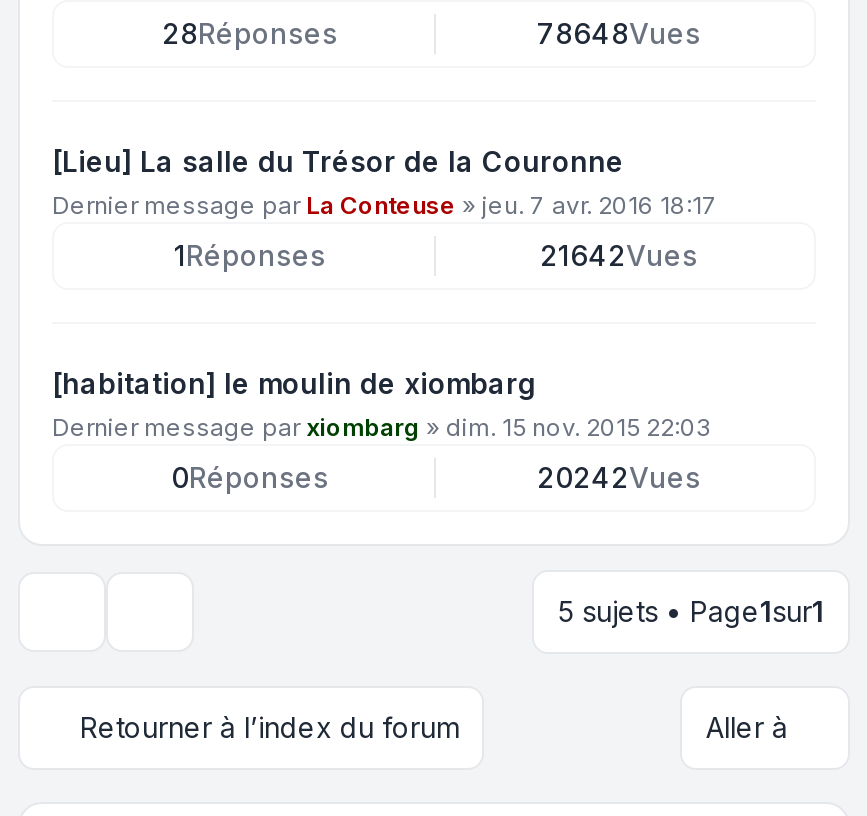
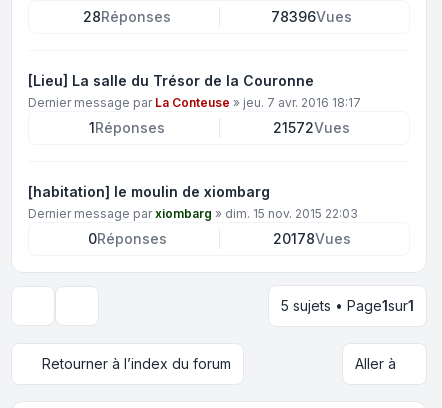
[537,16,701,50] 78648Vues -> [271,8,352,25] 78396Vues
[540,238,698,272] 21642Vues -> [273,119,350,136] 21572Vues
[537,460,701,494] 20242Vues -> [272,230,350,247] 20178Vues

